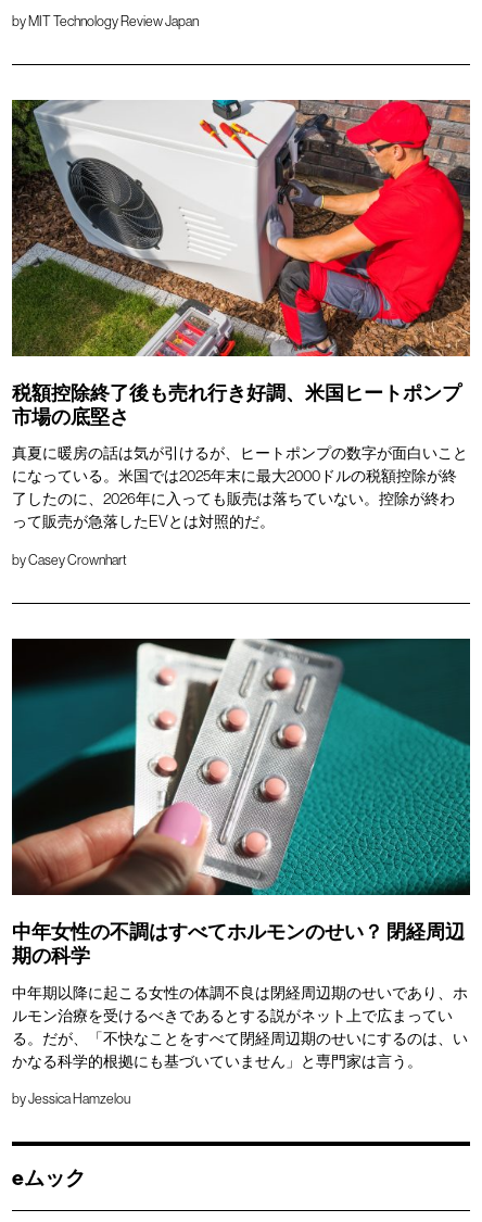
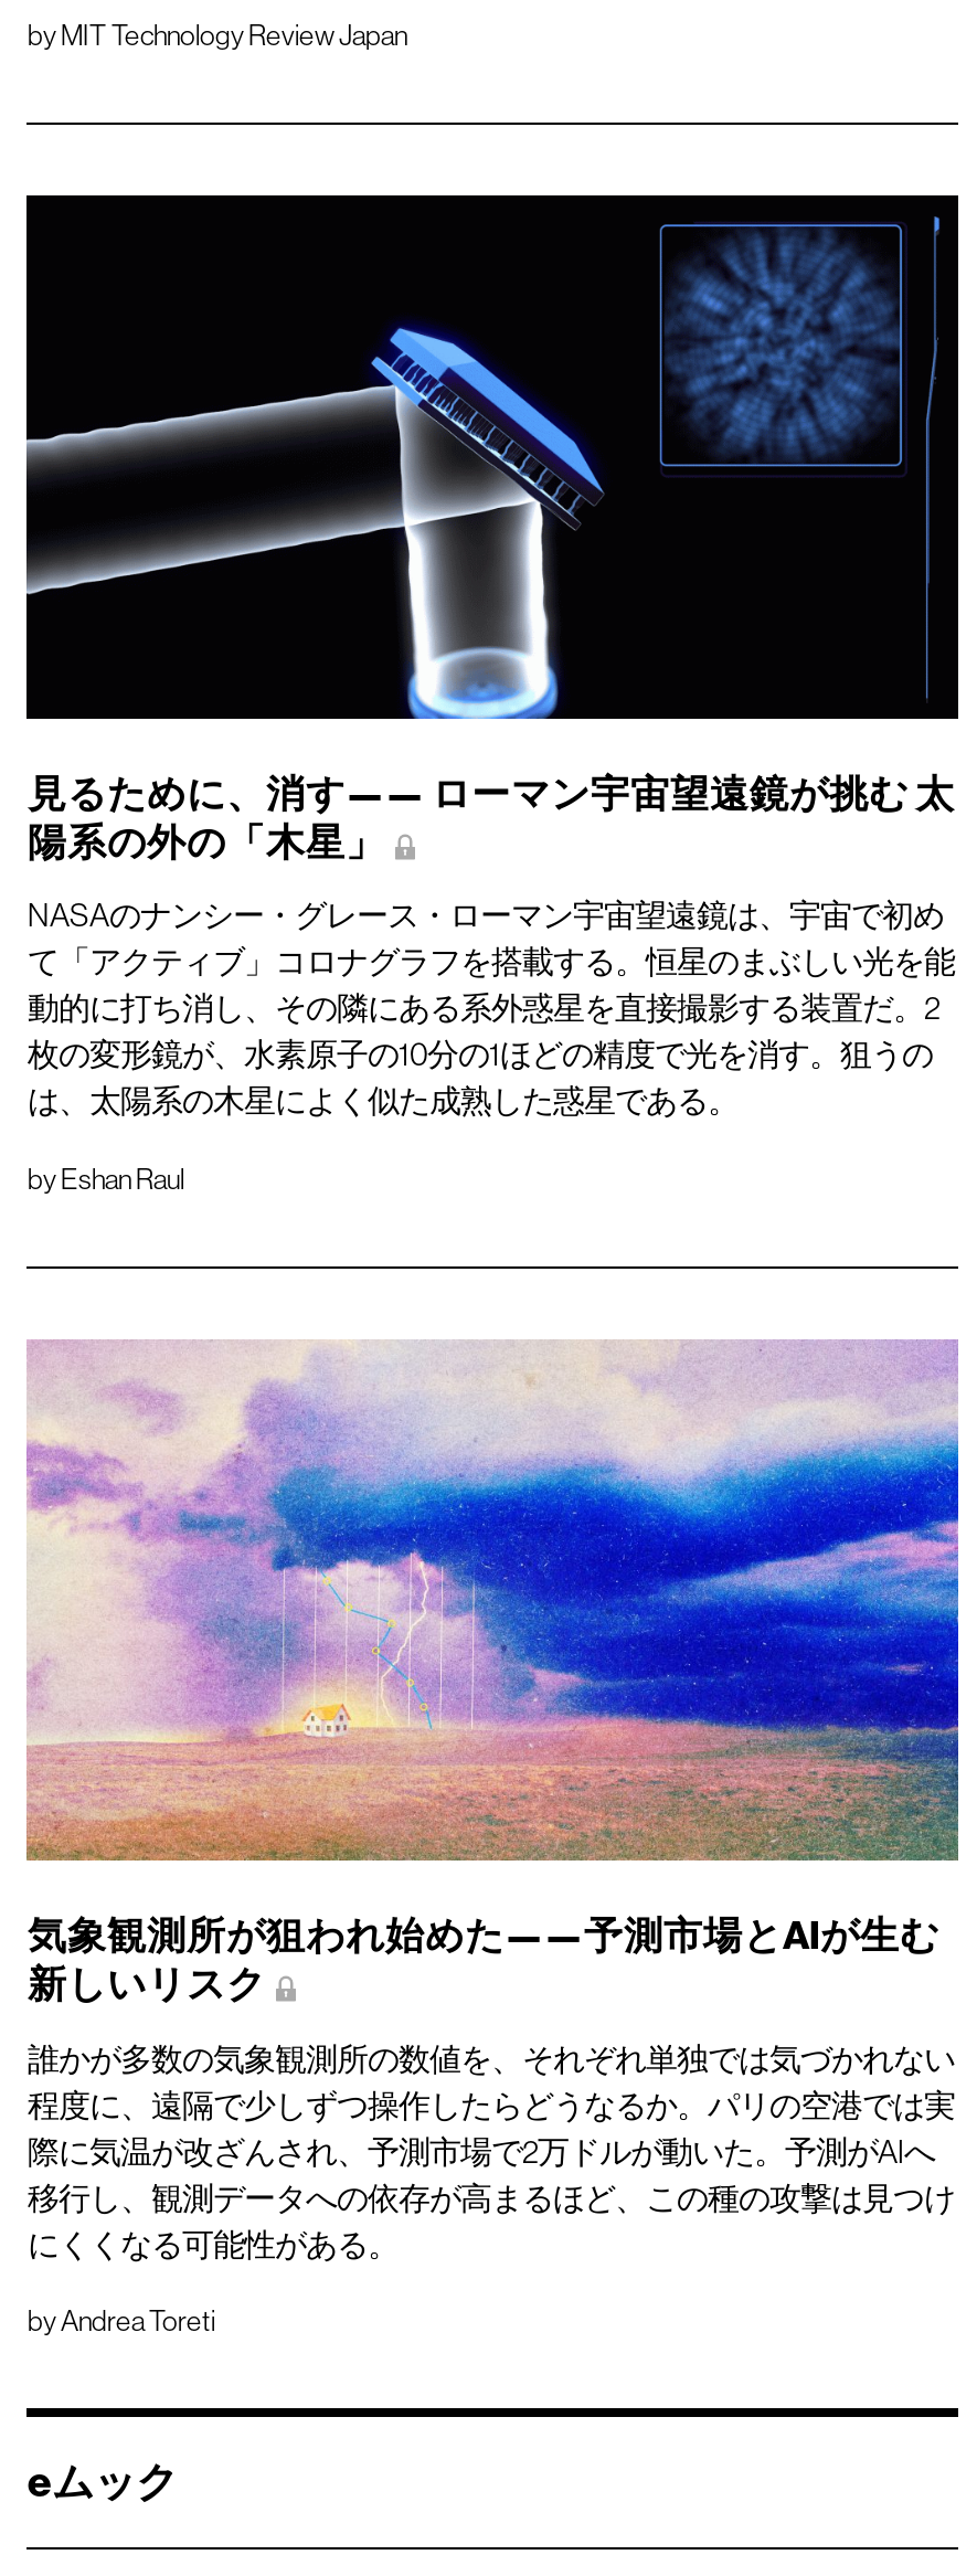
[11,99,471,328] [image] -> [26,192,960,722] [image]
[12,383,462,429] 税額控除終了後も売れ行き好調、米国ヒートポンプ | 市場の底堅さ -> [27,772,955,867] 見るために、消す——ローマン宇宙望遠鏡が挑む太 | 陽系の外の「木星」
[12,445,468,530] 真夏に暖房の話は気が引けるが、ヒートポンプの数字が面白いこと | になっている。米国では2025年末に最大2000ドルの税額控除が終 | 了したのに、2026年に入っても販売は落ちていない。控除が終わ | って販売が急落したEVとは対照的だ。 -> [27,898,955,1119] NASAのナンシー・グレース・ローマン宇宙望遠鏡は、宇宙で初め | て「アクティブ」コロナグラフを搭載する。恒星のまぶしい光を能 | 動的に打ち消し、その隣にある系外惑星を直接撮影する装置だ。2 | 枚の変形鏡が、水素原子の10分の1ほどの精度で光を消す。狙うの | は、太陽系の木星によく似た成熟した惑星である。
[12,551,127,568] byCasey Crownhart -> [27,1162,184,1195] byEshan Raul
[11,638,471,968] [image] | 中年女性の不調はすべてホルモンのせい？ 閉経周辺 | 期の科学 -> [24,1338,960,2009] [image] | 気象観測所が狙われ始めた——予測市場とAIが生む | 新しいリスク
[12,984,468,1069] 中年期以降に起こる女性の体調不良は閉経周辺期のせいであり、ホ | ルモン治療を受けるべきであるとする説がネット上で広まってい | る。だが、「不快なことをすべて閉経周辺期のせいにするのは、い | かなる科学的根拠にも基づいていません」と専門家は言う。 -> [27,2041,955,2262] 誰かが多数の気象観測所の数値を、それぞれ単独では気づかれない | 程度に、遠隔で少しずつ操作したらどうなるか。パリの空港では実 | 際に気温が改ざんされ、予測市場で2万ドルが動いた。予測がAIへ | 移行し、観測データへの依存が高まるほど、この種の攻撃は見つけ | にくくなる可能性がある。
[12,1090,131,1107] byJessica Hamzelou -> [27,2304,215,2338] byAndrea Toreti

